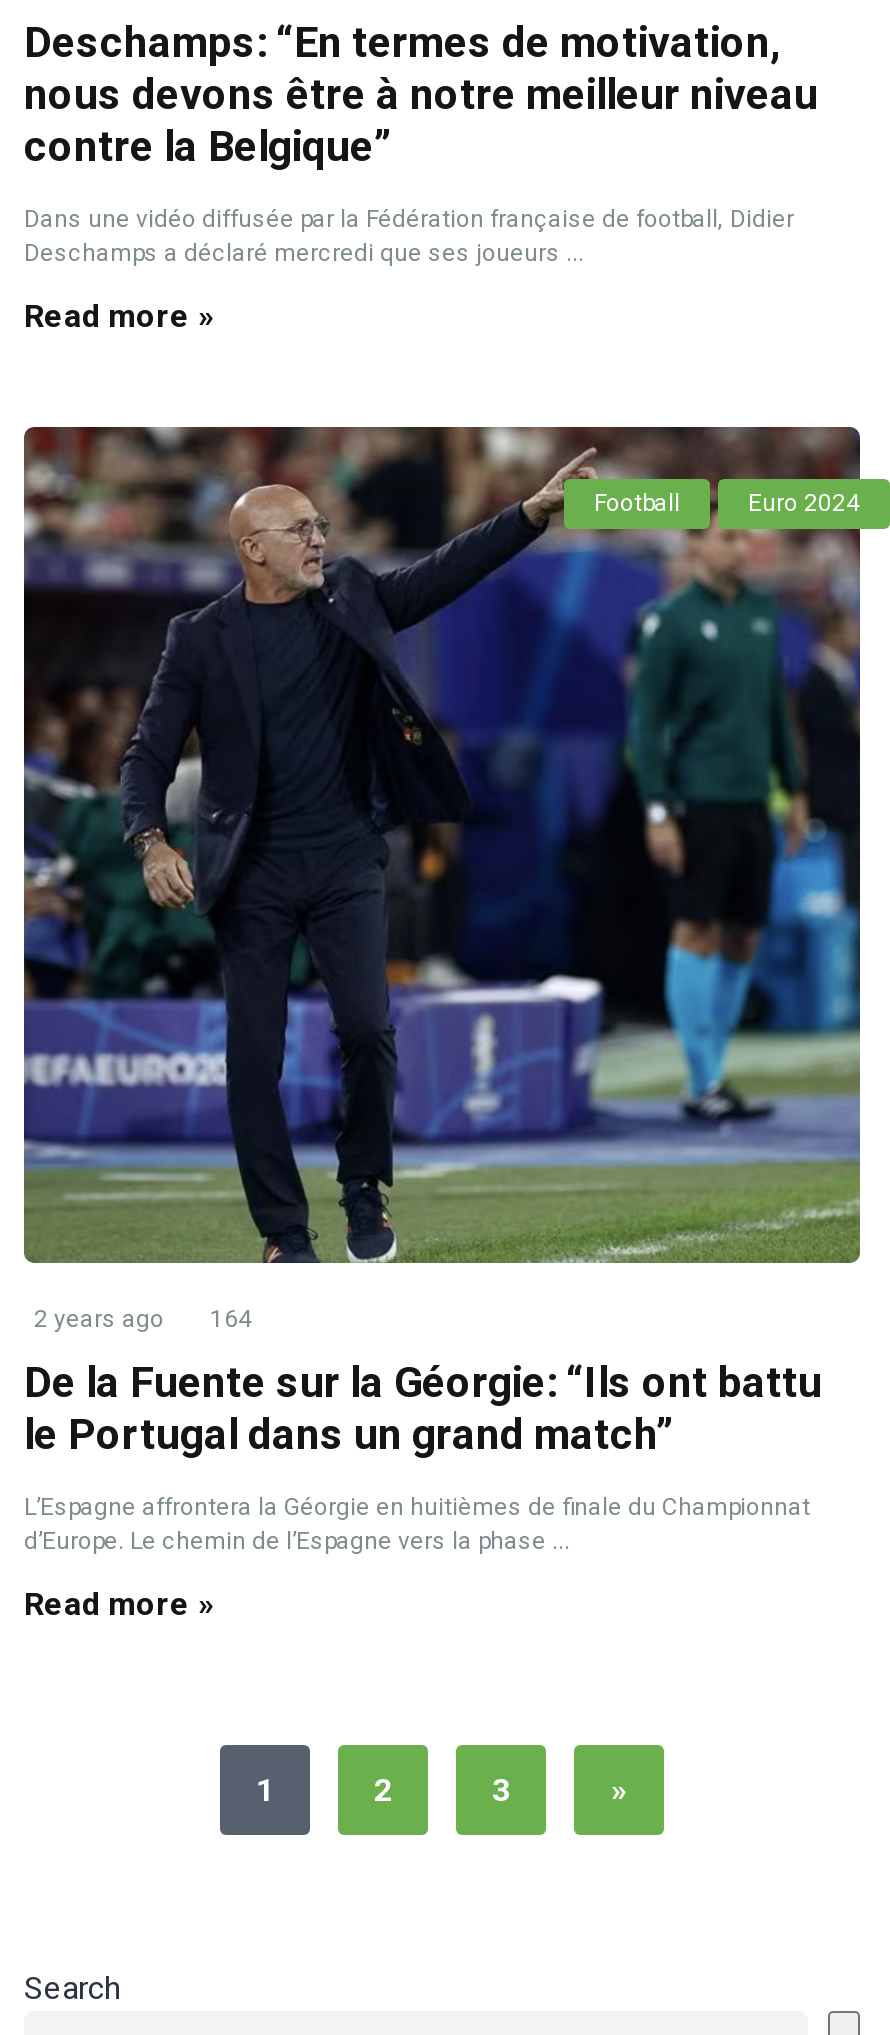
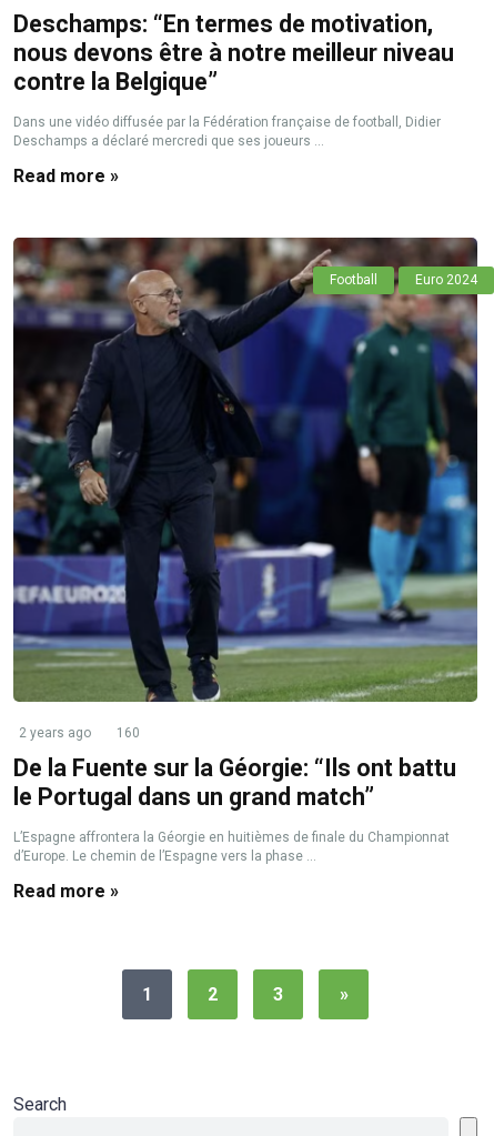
[34,1305,252,1333] 2 years ago 164 -> [19,725,140,741] 2 years ago 160

